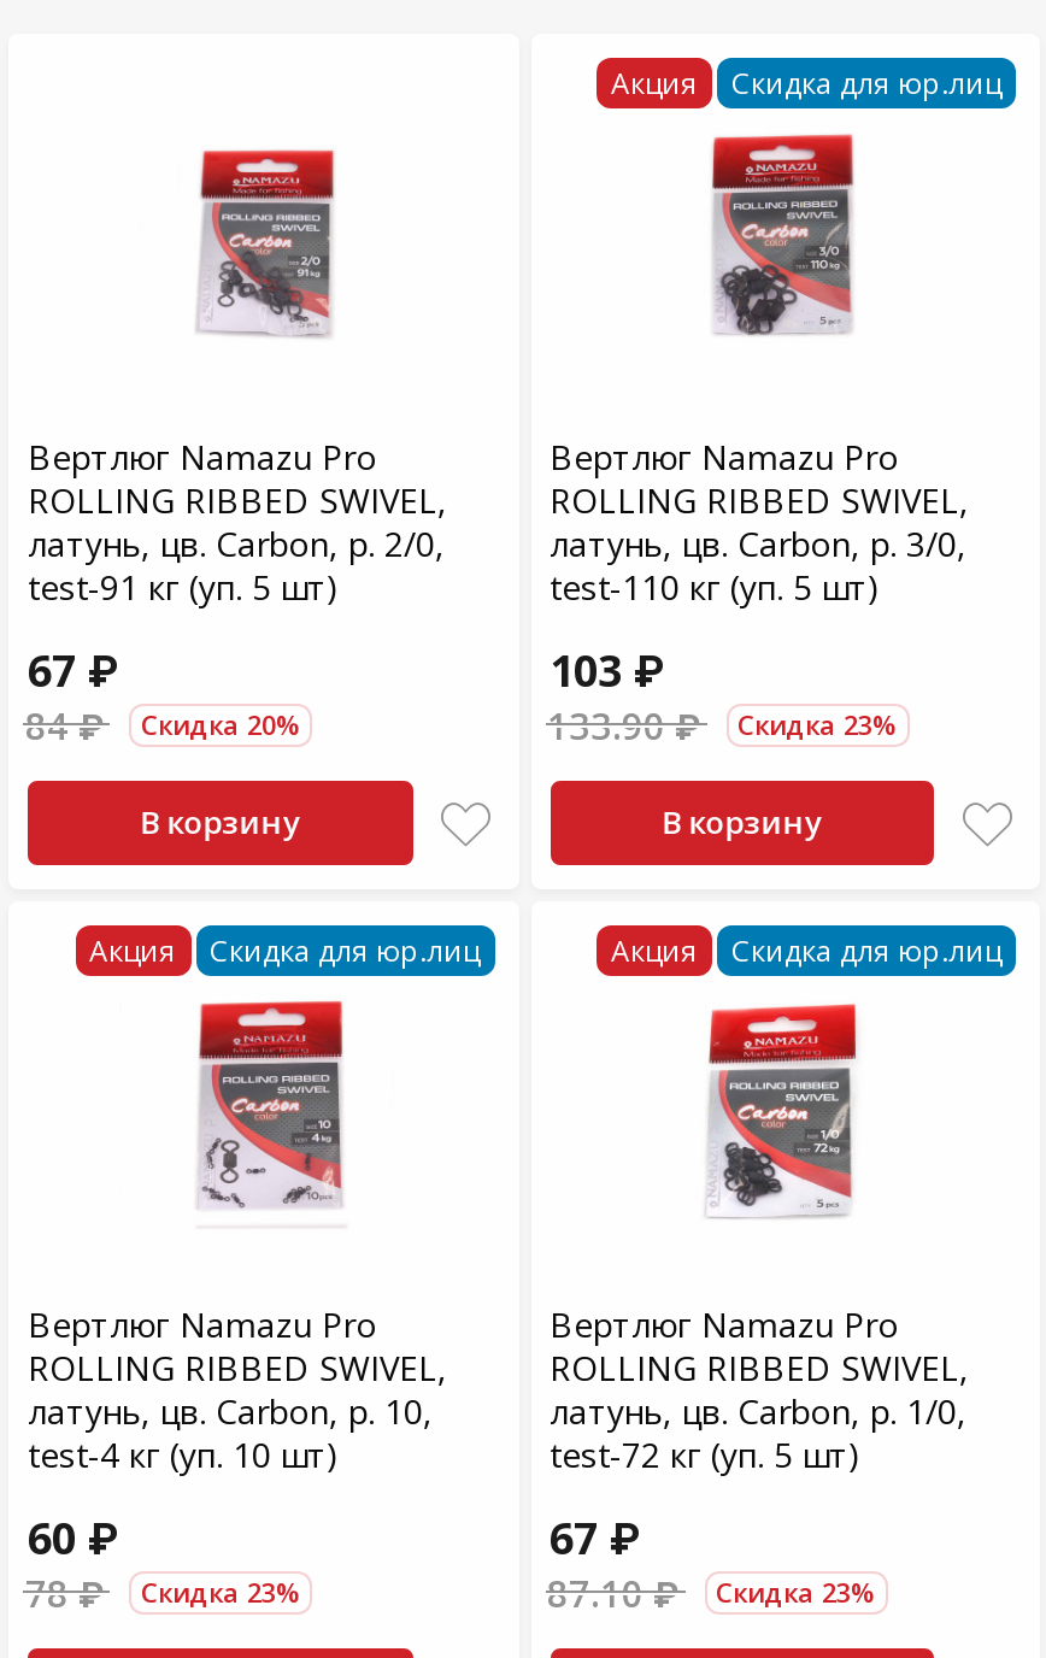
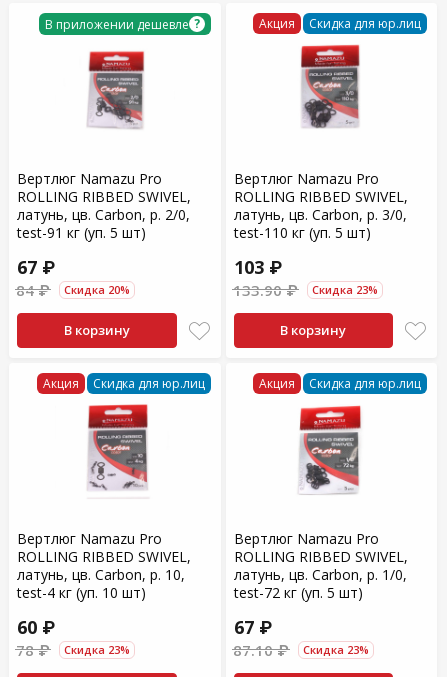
none -> [44,15,199,32] В приложении дешевле ?

